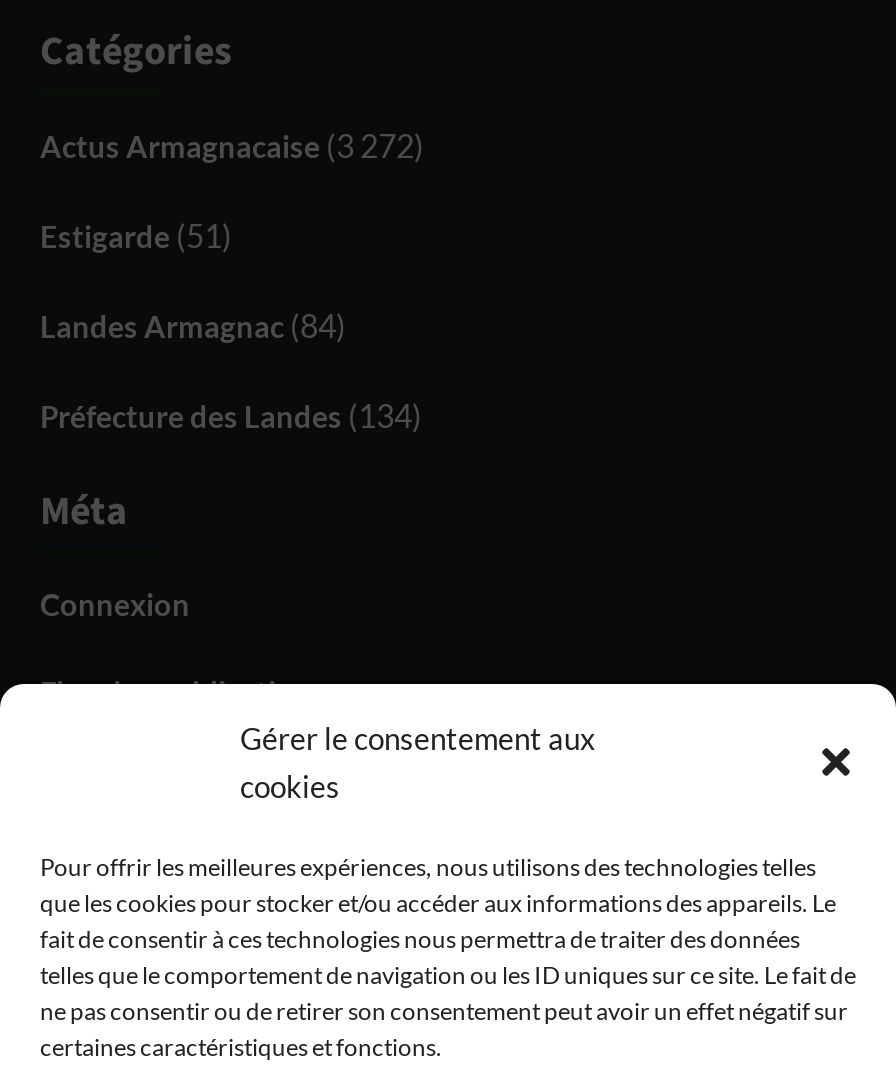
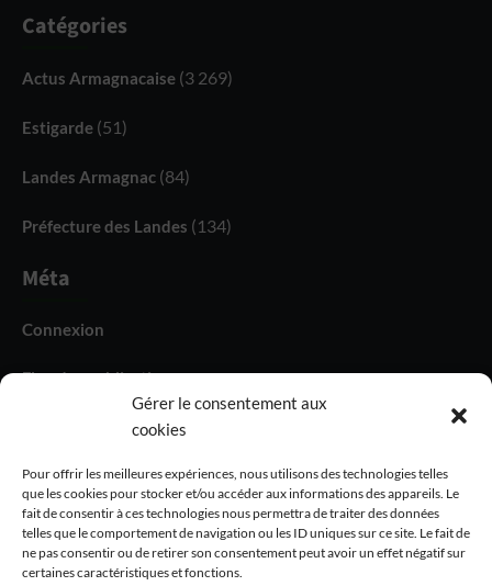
[40,126,424,164] Actus Armagnacaise (3 272) -> [22,67,233,88] Actus Armagnacaise (3 269)

